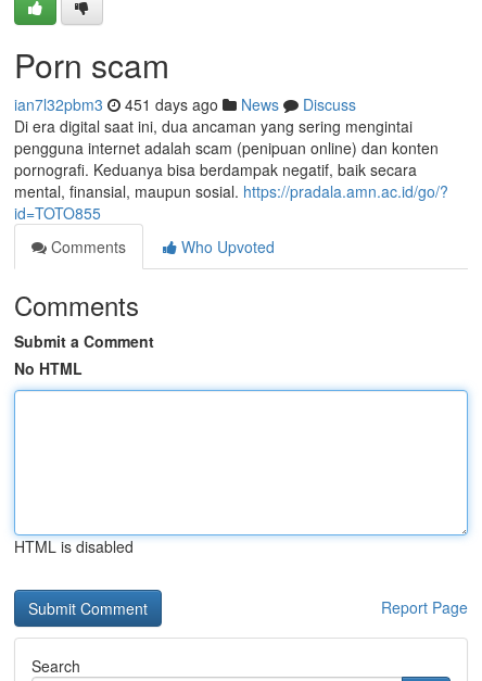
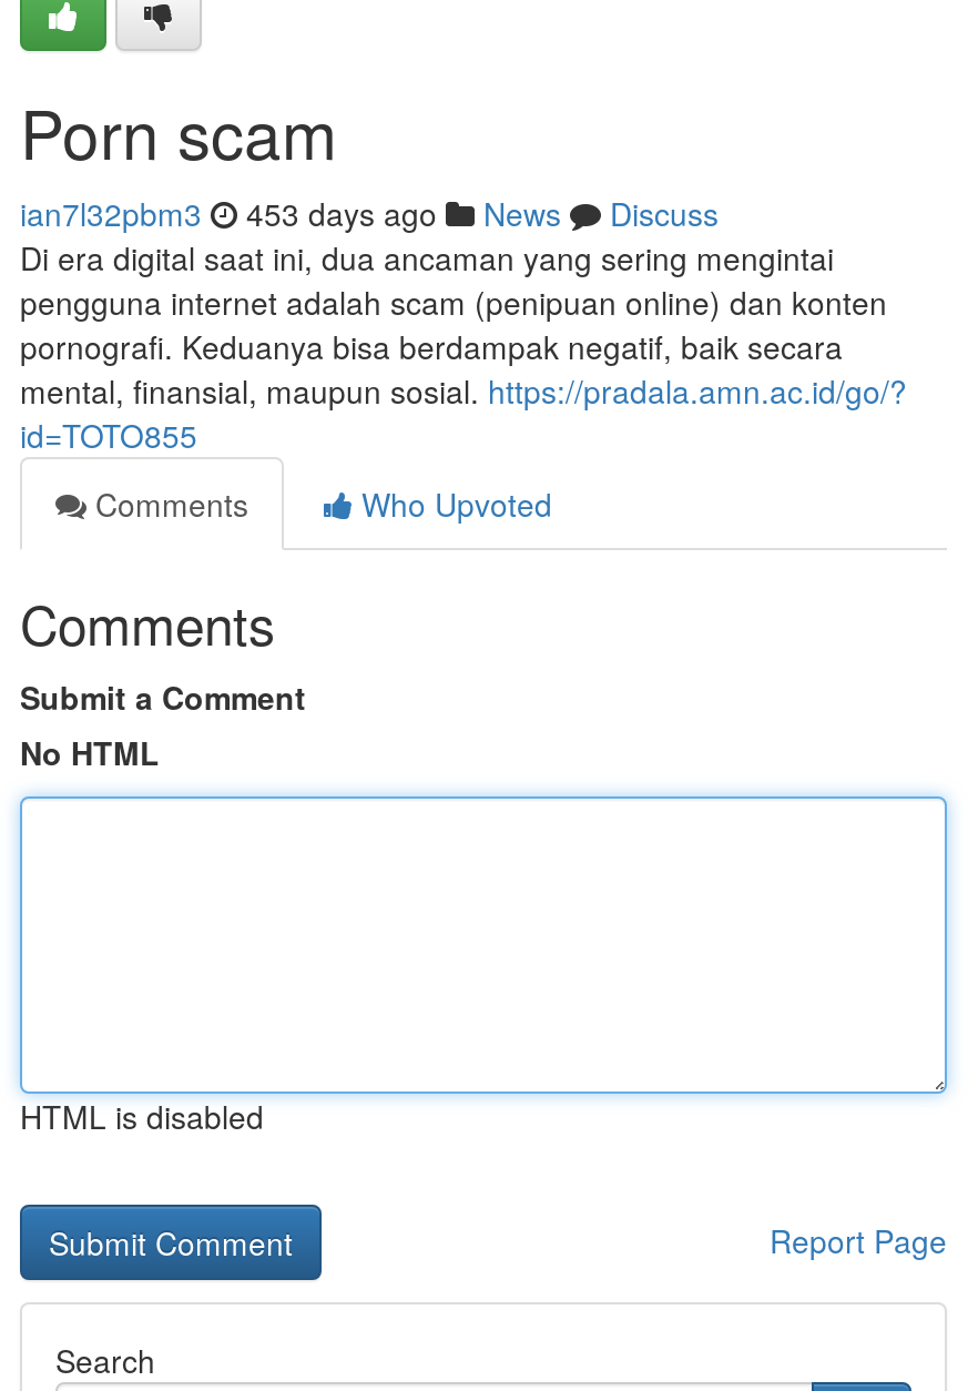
[14,93,356,115] ian7l32pbm3 451 days ago News Discuss -> [20,191,719,235] ian7l32pbm3 453 days ago News Discuss

